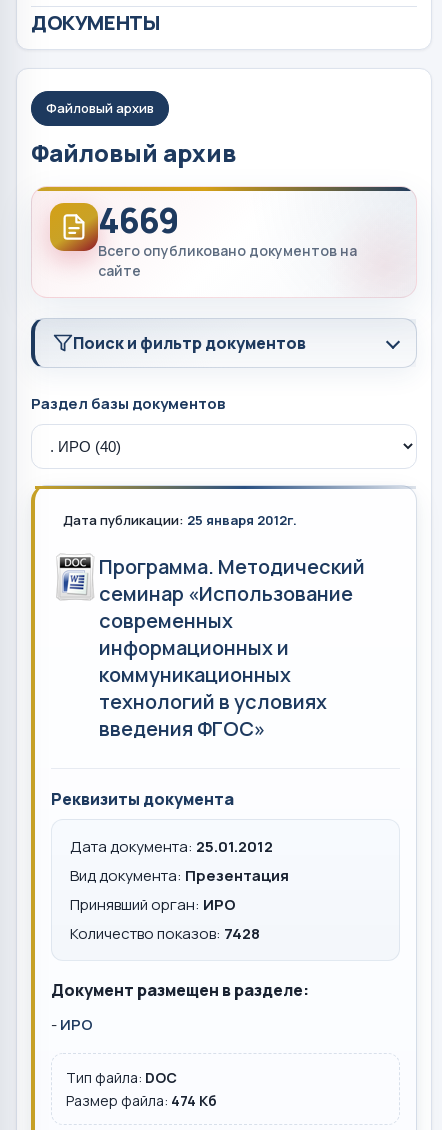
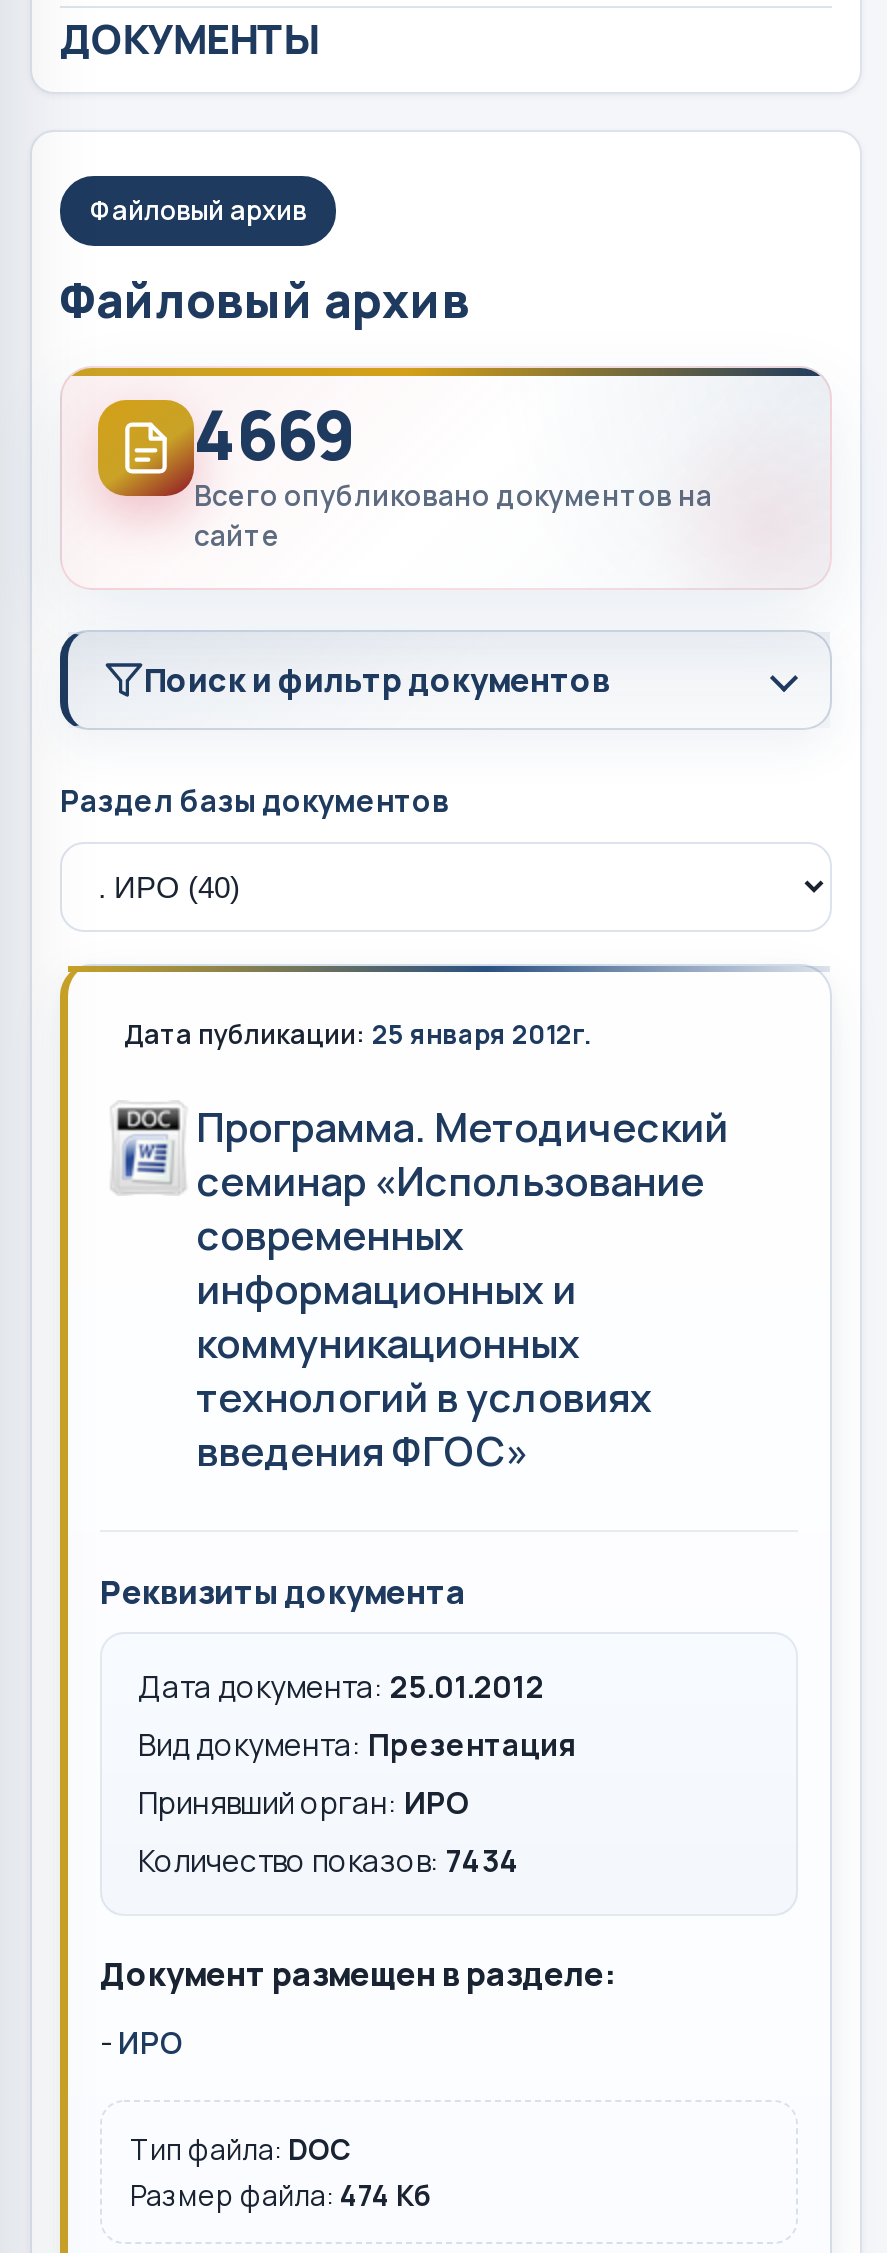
[70,923,260,944] Количество показов: 7428 -> [138,1840,520,1882] Количество показов: 7434

